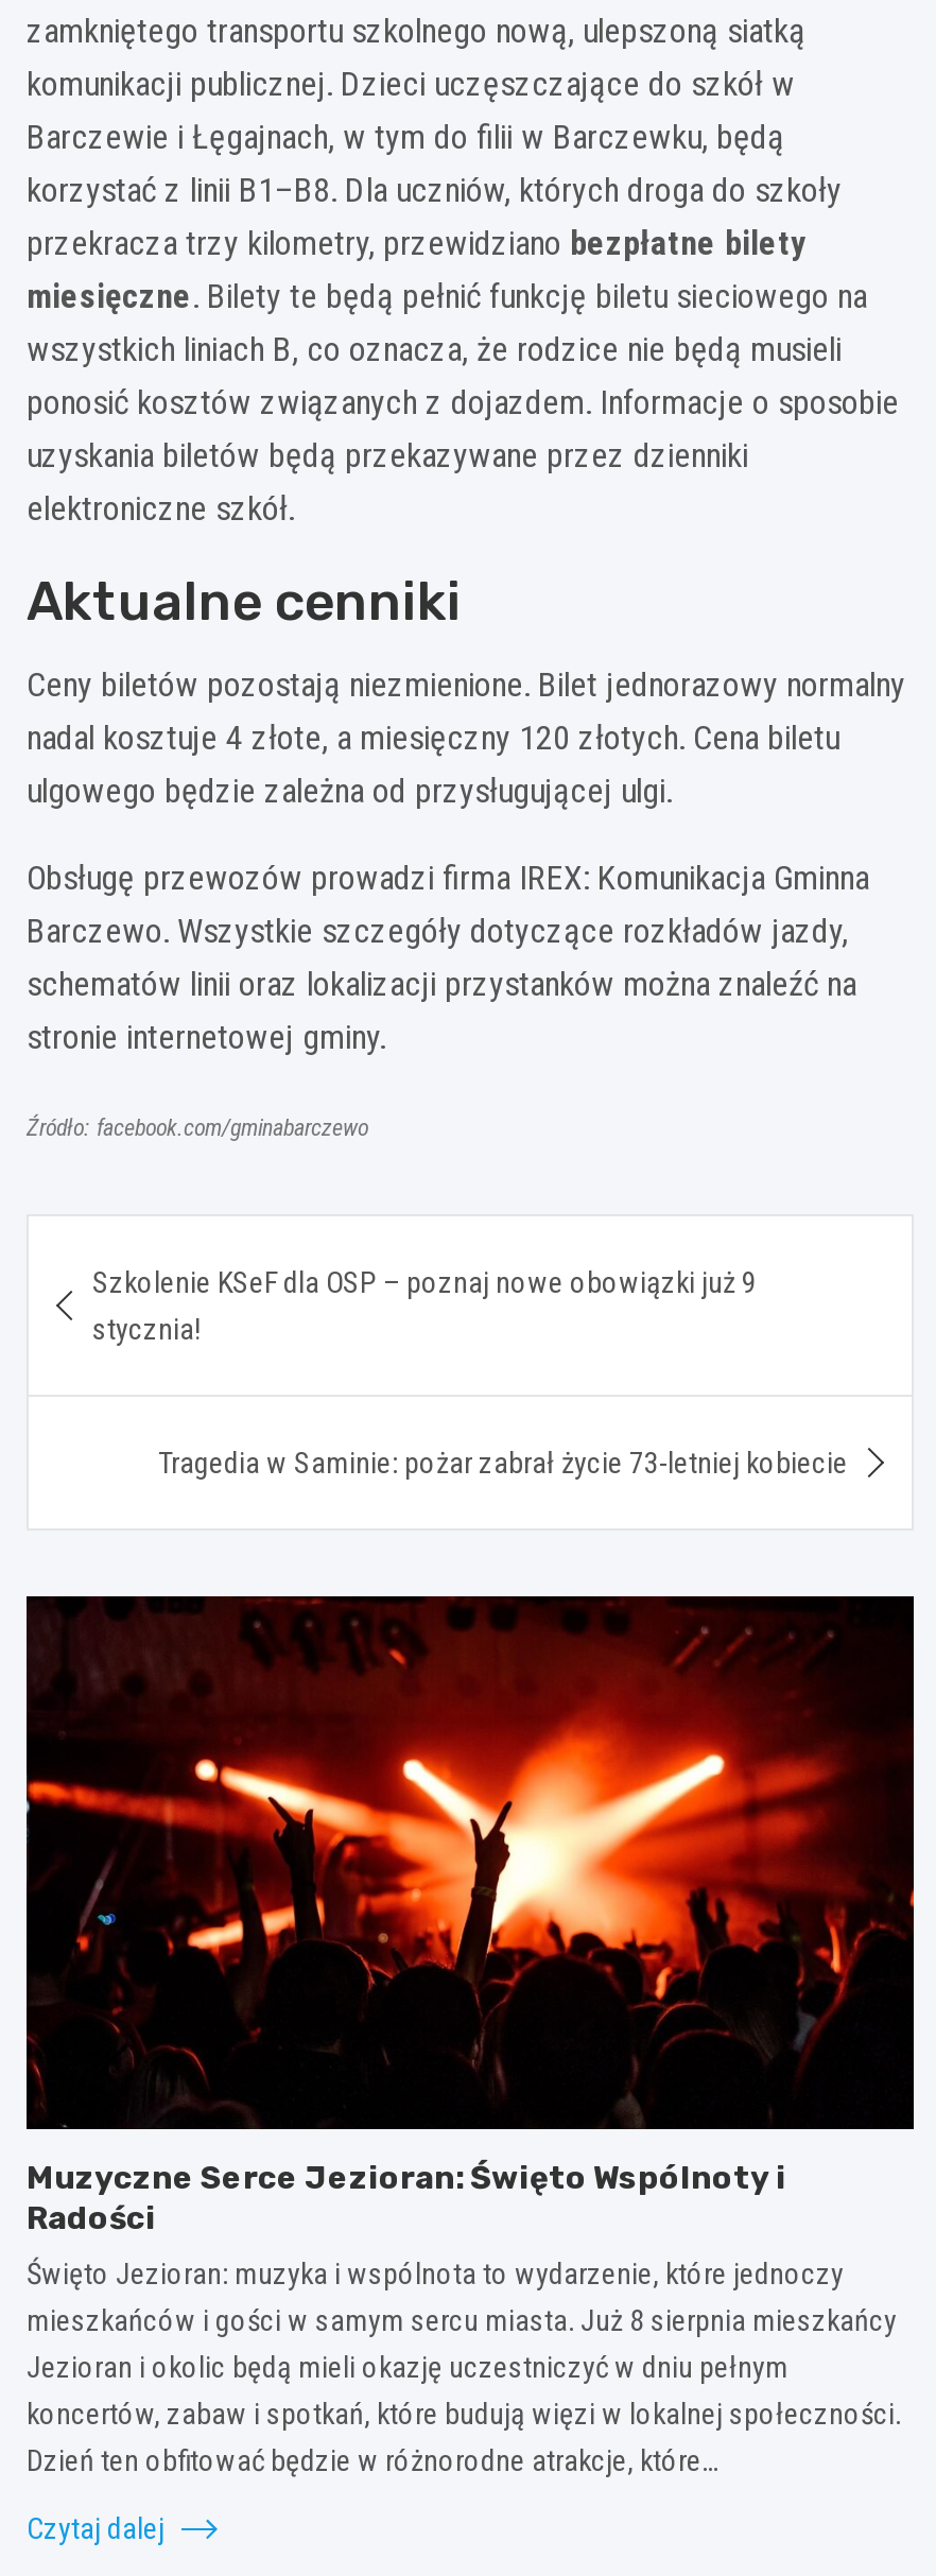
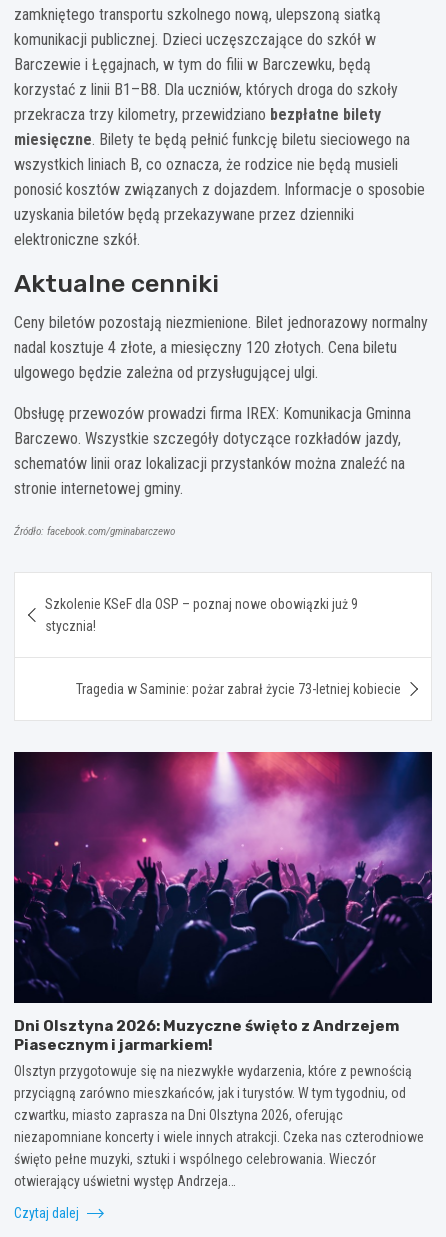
[27,1594,916,2237] [image] | Muzyczne Serce Jezioran: Święto Wspólnoty i | Radości -> [13,751,433,1054] [image] | Dni Olsztyna 2026: Muzyczne święto z Andrzejem | Piasecznym i jarmarkiem!
[27,2256,901,2477] Święto Jezioran: muzyka i wspólnota to wydarzenie, które jednoczy | mieszkańców i gości w samym sercu miasta. Już 8 sierpnia mieszkańcy | Jezioran i okolic będą mieli okazję uczestniczyć w dniu pełnym | koncertów, zabaw i spotkań, które budują więzi w lokalnej społeczności. | Dzień ten obfitować będzie w różnorodne atrakcje, które… -> [14,1063,424,1189] Olsztyn przygotowuje się na niezwykłe wydarzenia, które z pewnością | przyciągną zarówno mieszkańców, jak i turystów. W tym tygodniu, od | czwartku, miasto zaprasza na Dni Olsztyna 2026, oferując | niezapomniane koncerty i wiele innych atrakcji. Czeka nas czterodniowe | święto pełne muzyki, sztuki i wspólnego celebrowania. Wieczór | otwierający uświetni występ Andrzeja…

